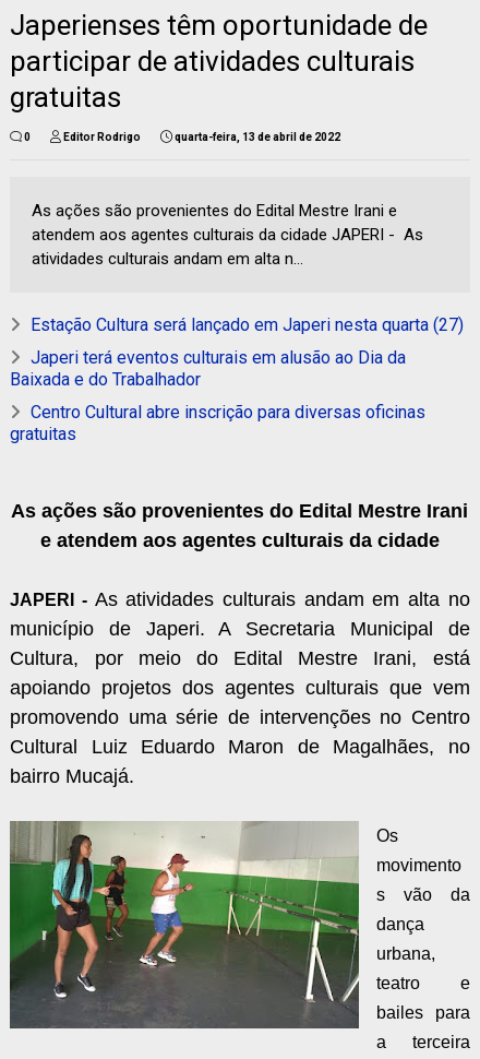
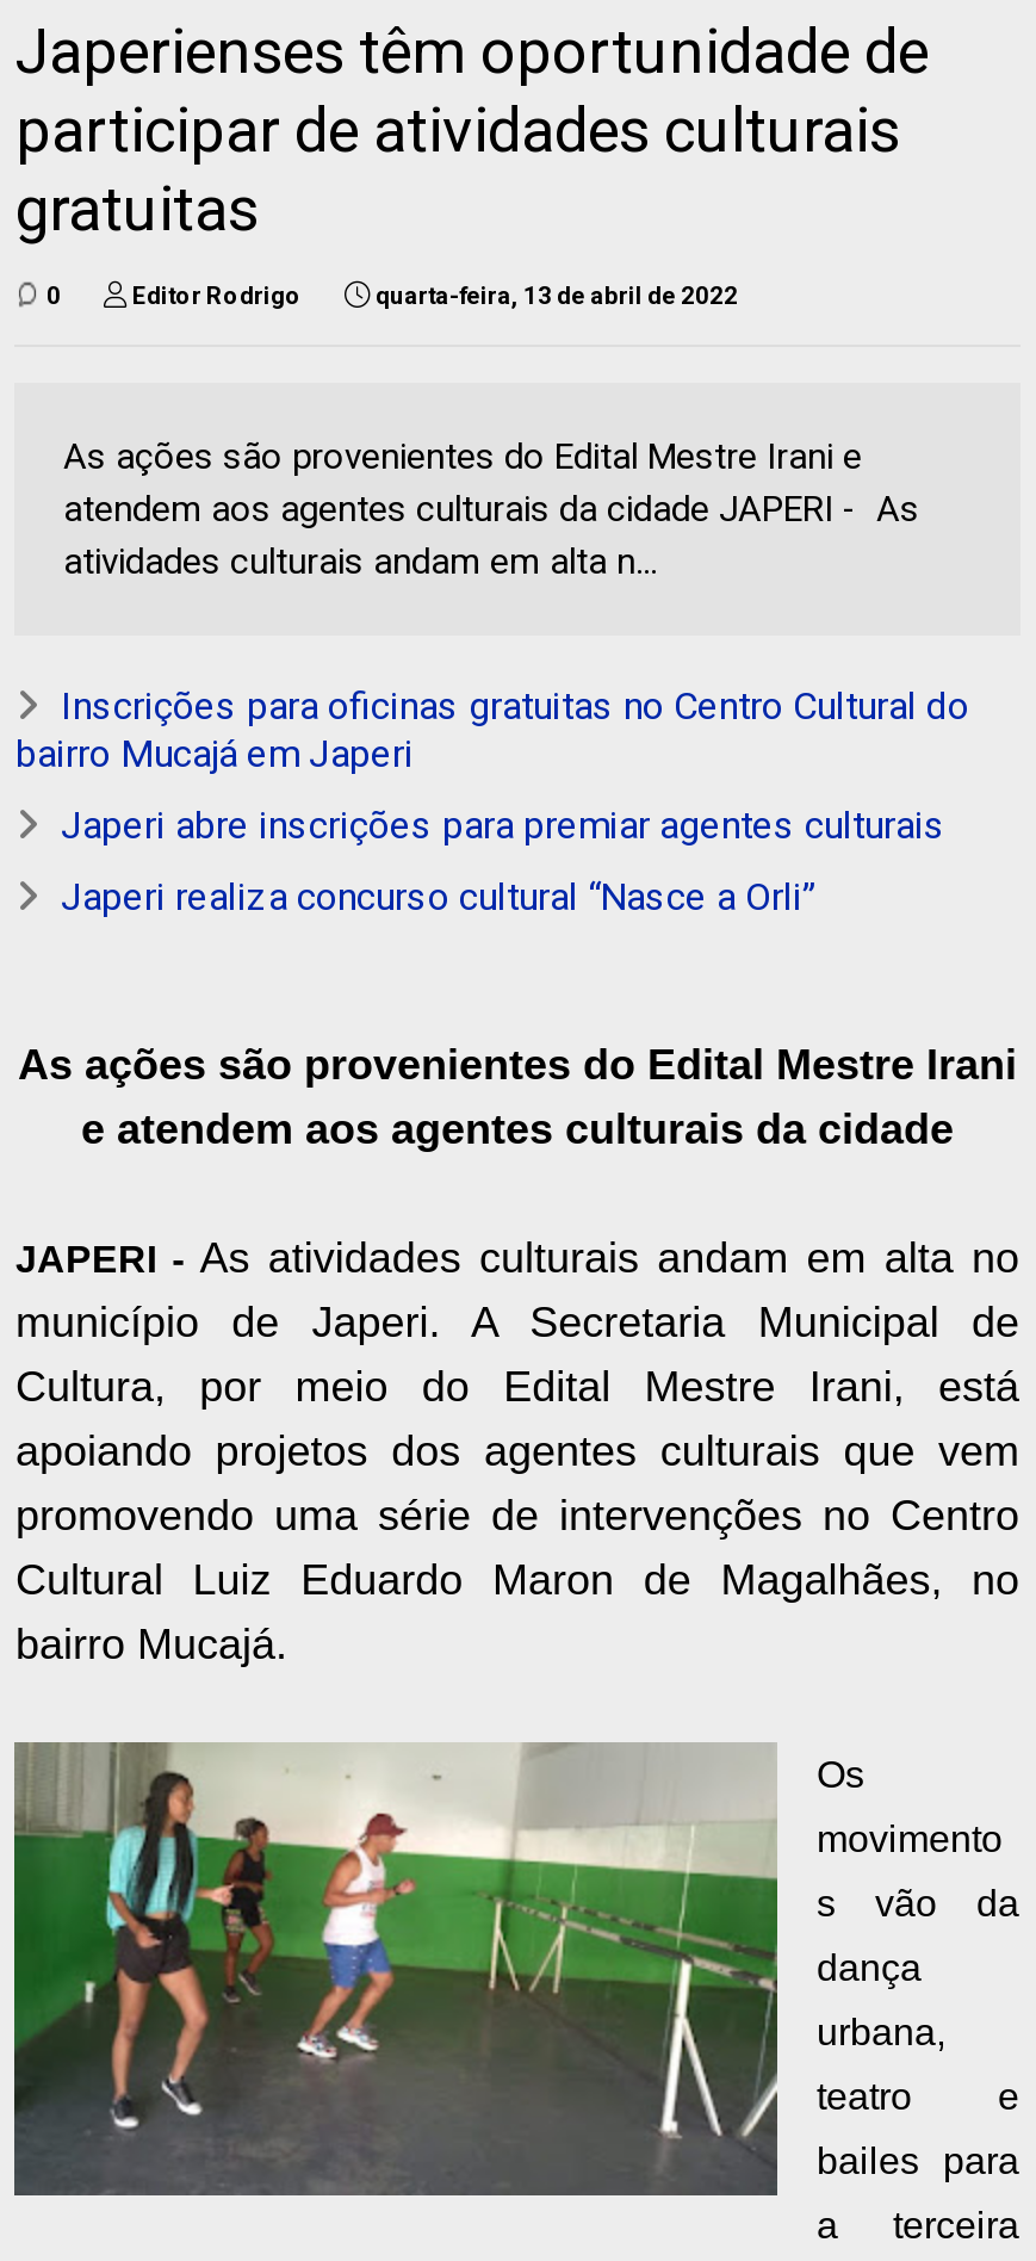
[31,314,464,335] Estação Cultura será lançado em Japeri nesta quarta (27) -> [15,683,969,776] Inscrições para oficinas gratuitas no Centro Cultural do | bairro Mucajá em Japeri
[10,347,406,389] Japeri terá eventos culturais em alusão ao Dia da | Baixada e do Trabalhador -> [61,802,945,847] Japeri abre inscrições para premiar agentes culturais
[10,401,426,444] Centro Cultural abre inscrição para diversas oficinas | gratuitas -> [61,873,816,919] Japeri realiza concurso cultural “Nasce a Orli”

